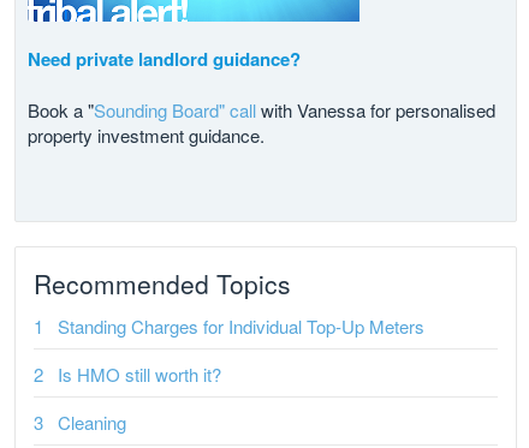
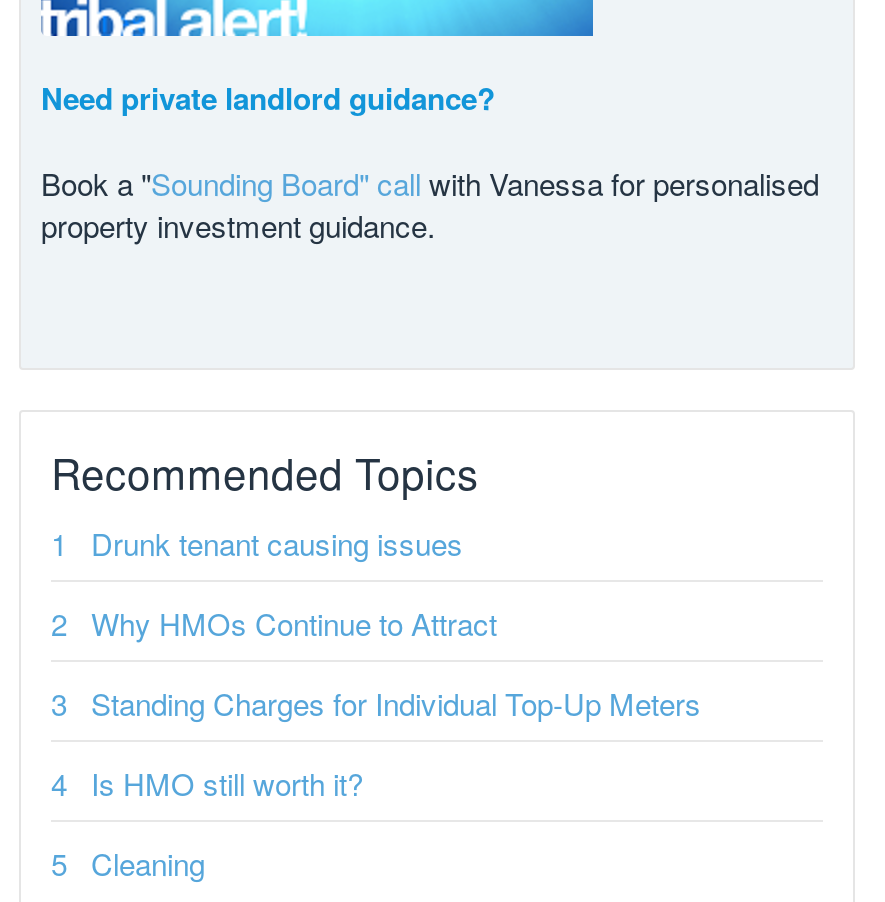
none -> [91,523,497,645] Drunk tenant causing issues | Why HMOs Continue to Attract

